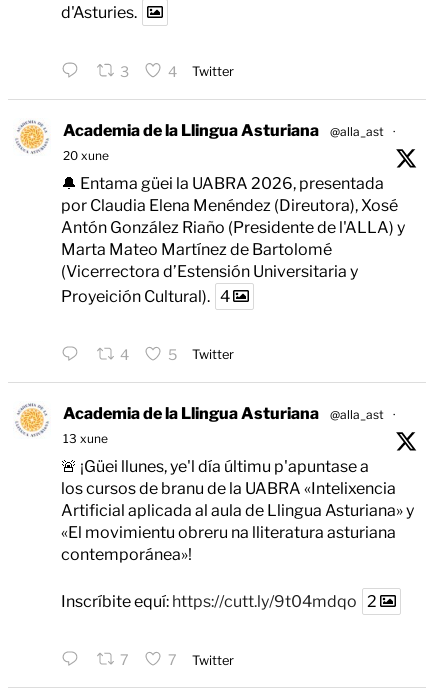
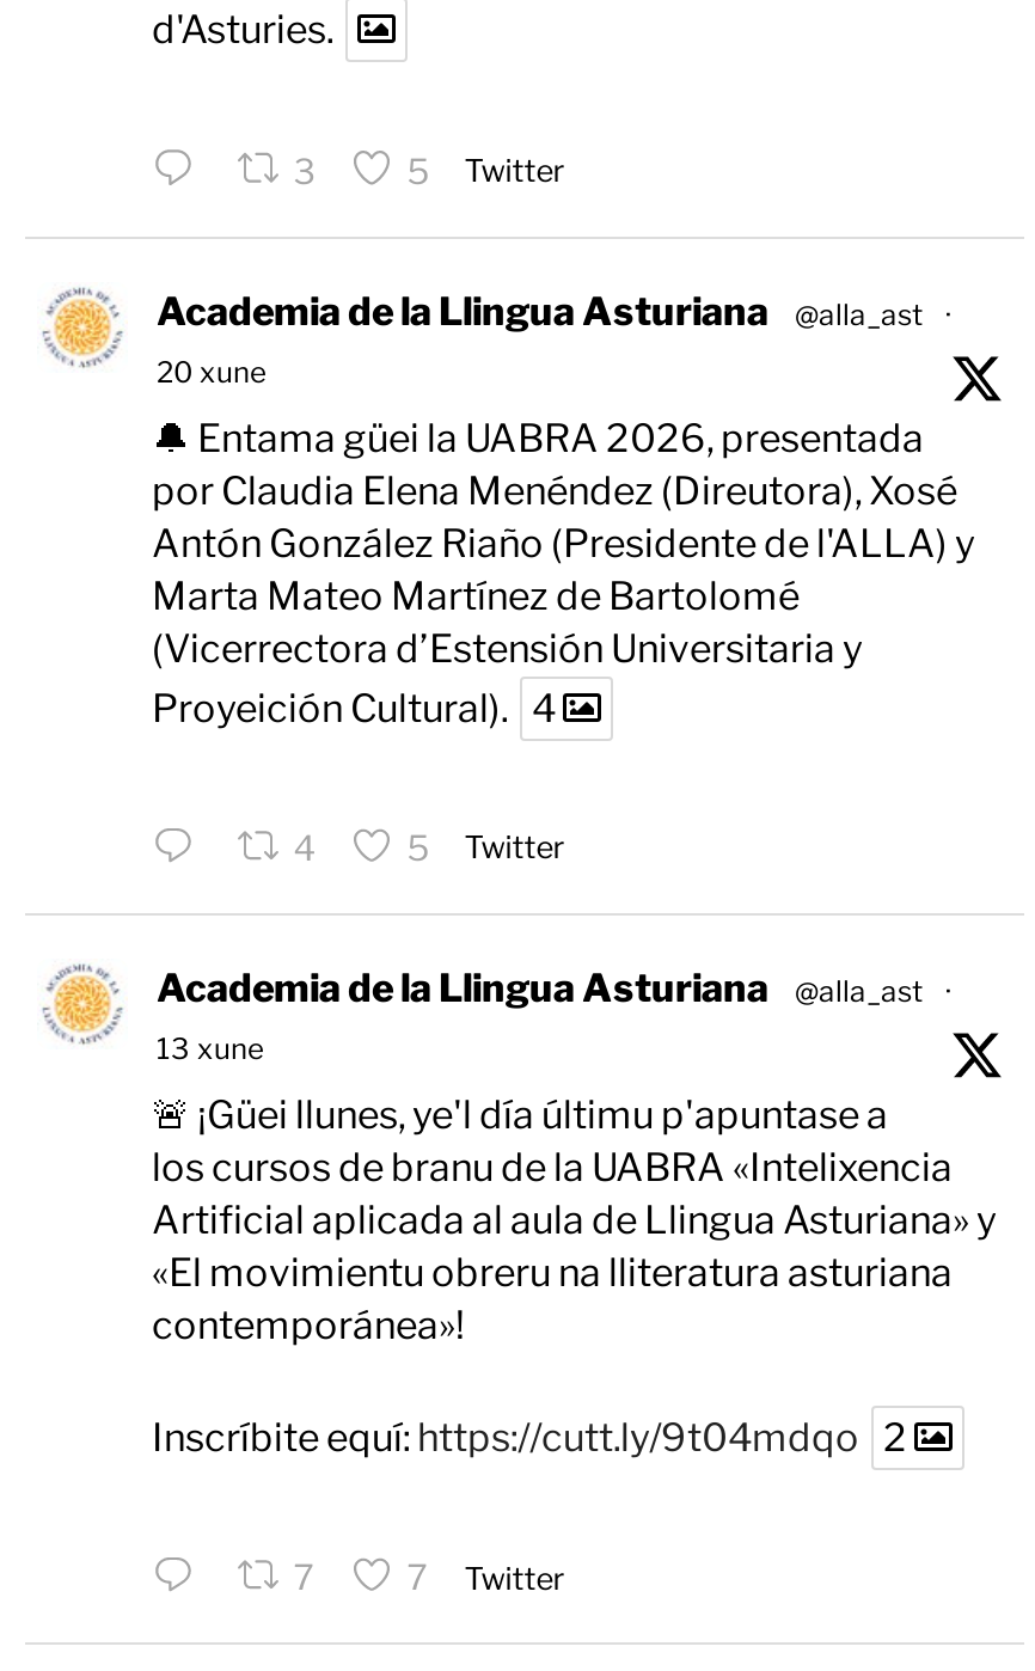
[168,63,234,81] 4 Twitter -> [407,151,565,194] 5 Twitter

